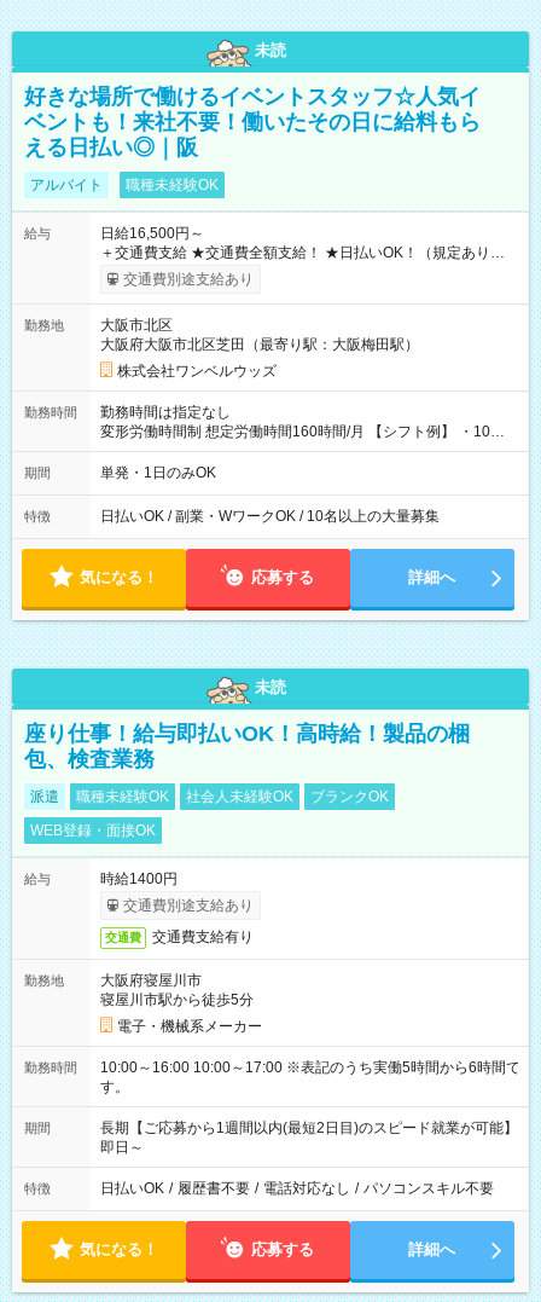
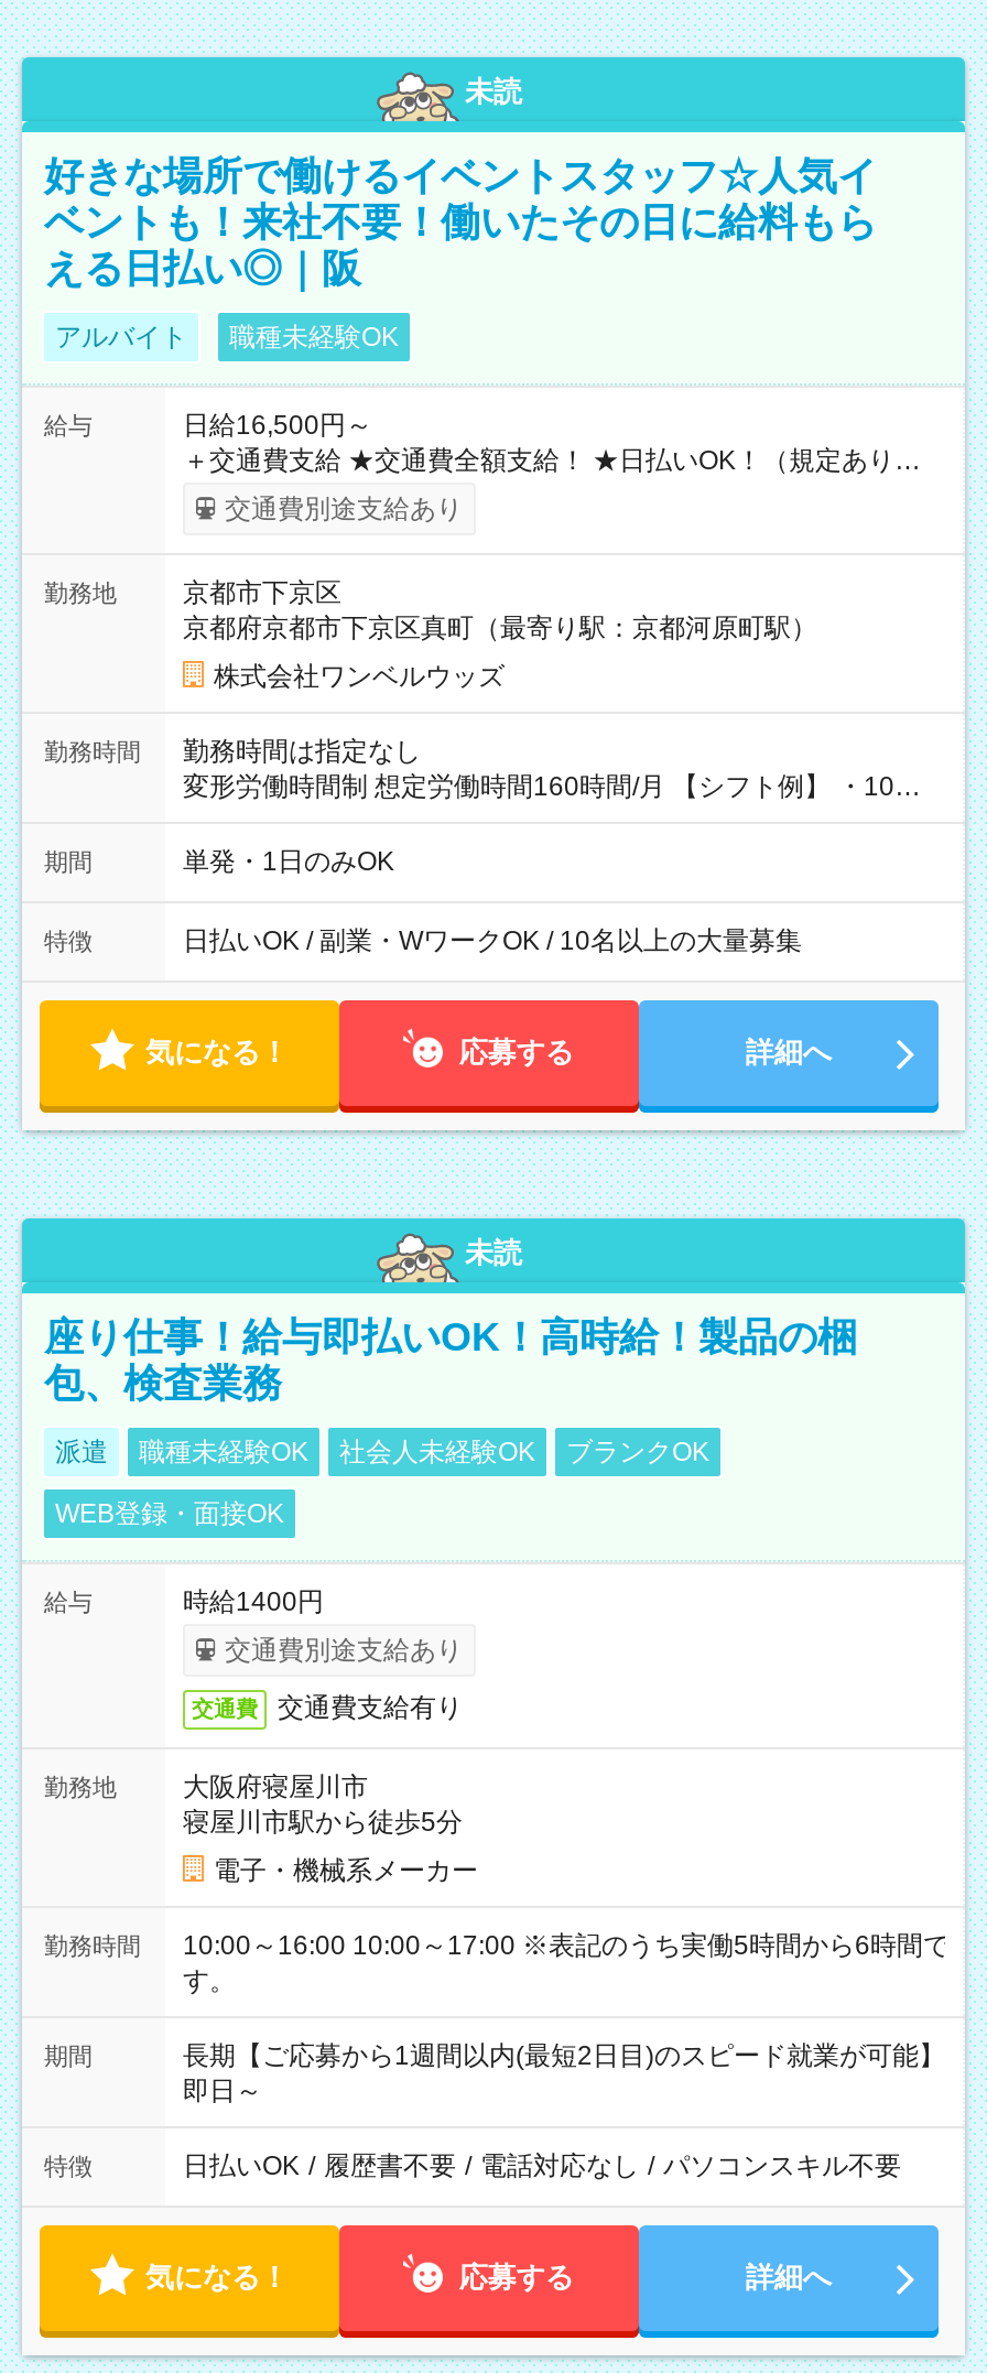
[100,317,419,353] 大阪市北区 | 大阪府大阪市北区芝田（最寄り駅：大阪梅田駅） -> [183,577,817,643] 京都市下京区 | 京都府京都市下京区真町（最寄り駅：京都河原町駅）

